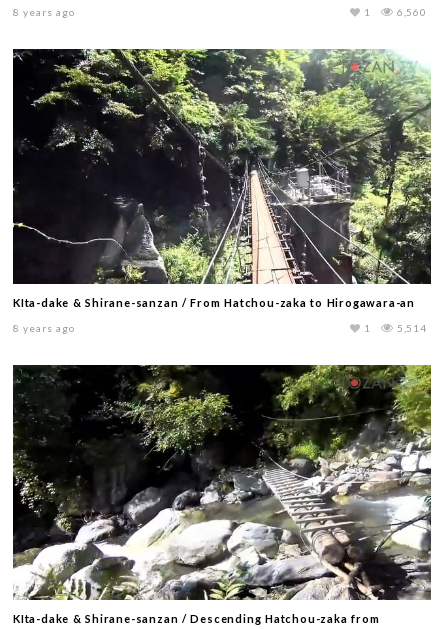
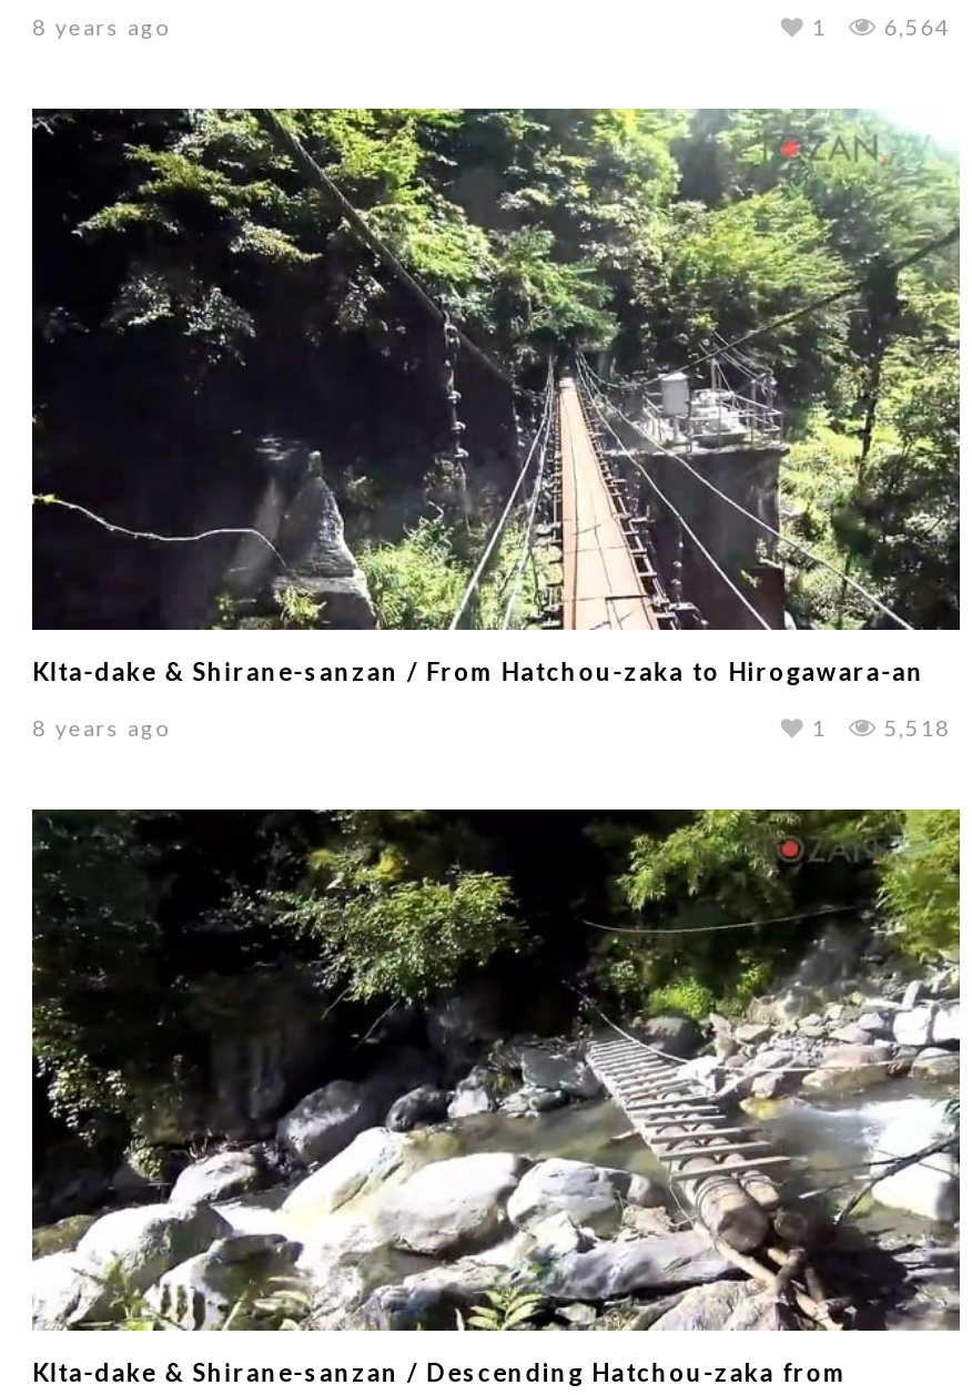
[397,6,427,18] 6,560 -> [884,14,950,41] 6,564
[397,322,427,334] 5,514 -> [884,714,950,741] 5,518

